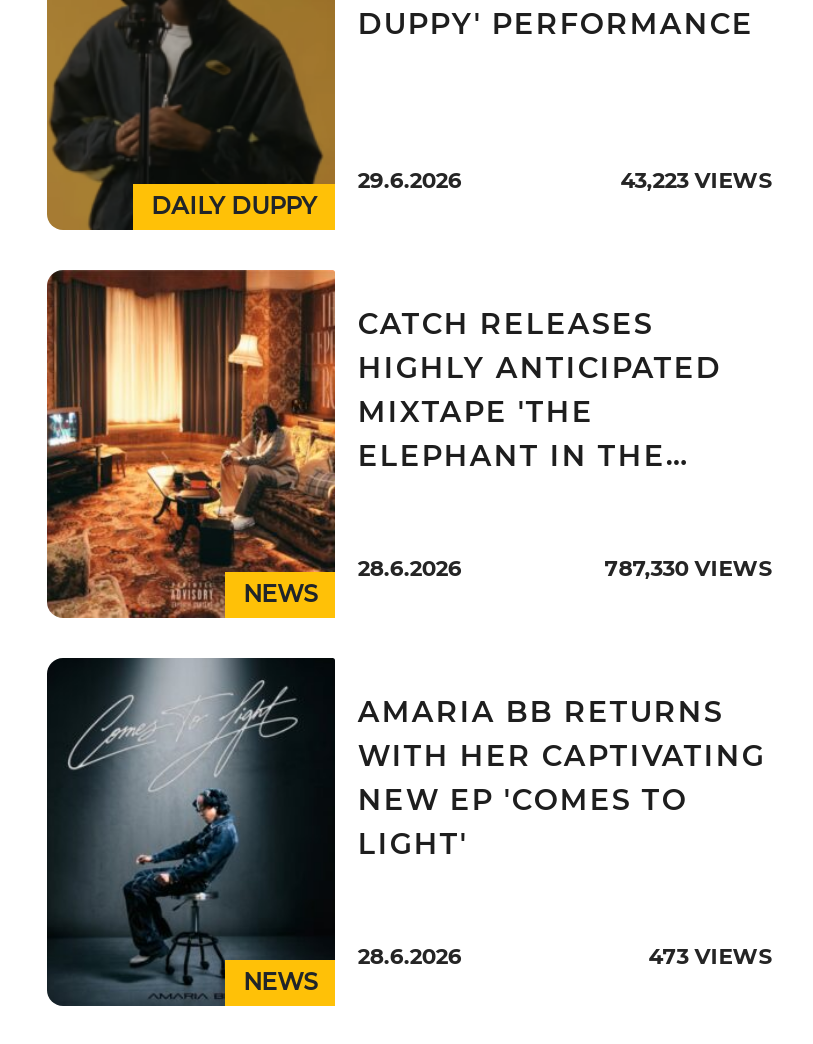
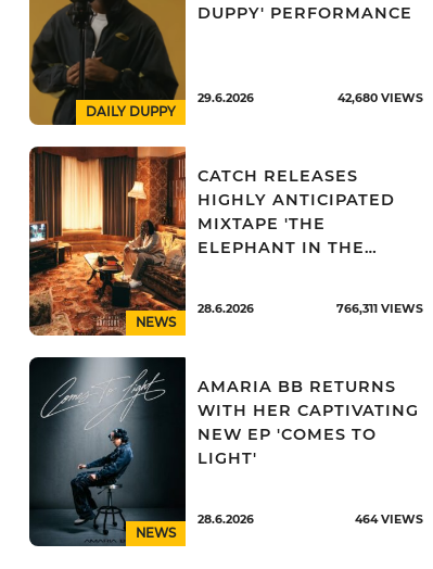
[621,167,773,193] 43,223 VIEWS -> [337,91,423,105] 42,680 VIEWS
[605,555,773,581] 787,330 VIEWS -> [336,301,423,316] 766,311 VIEWS
[649,943,773,969] 473 VIEWS -> [355,512,423,526] 464 VIEWS

